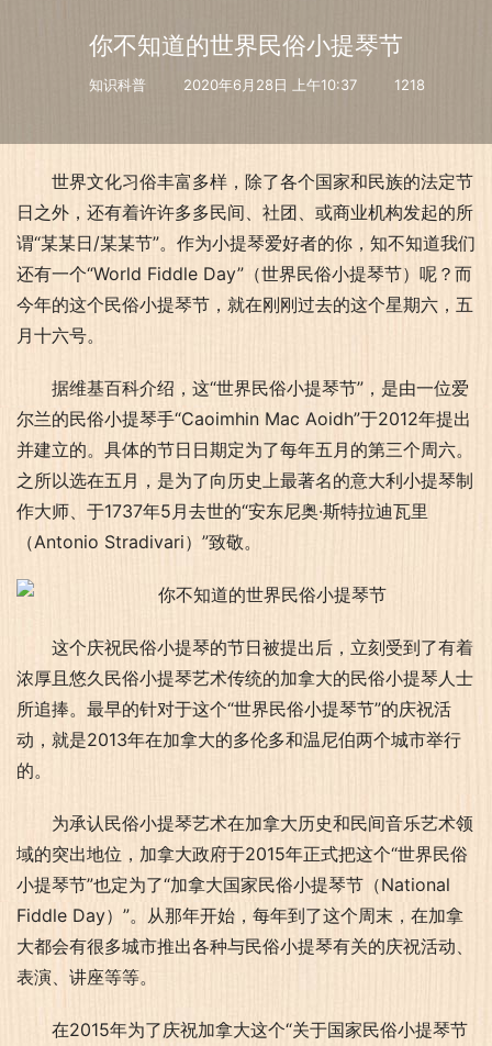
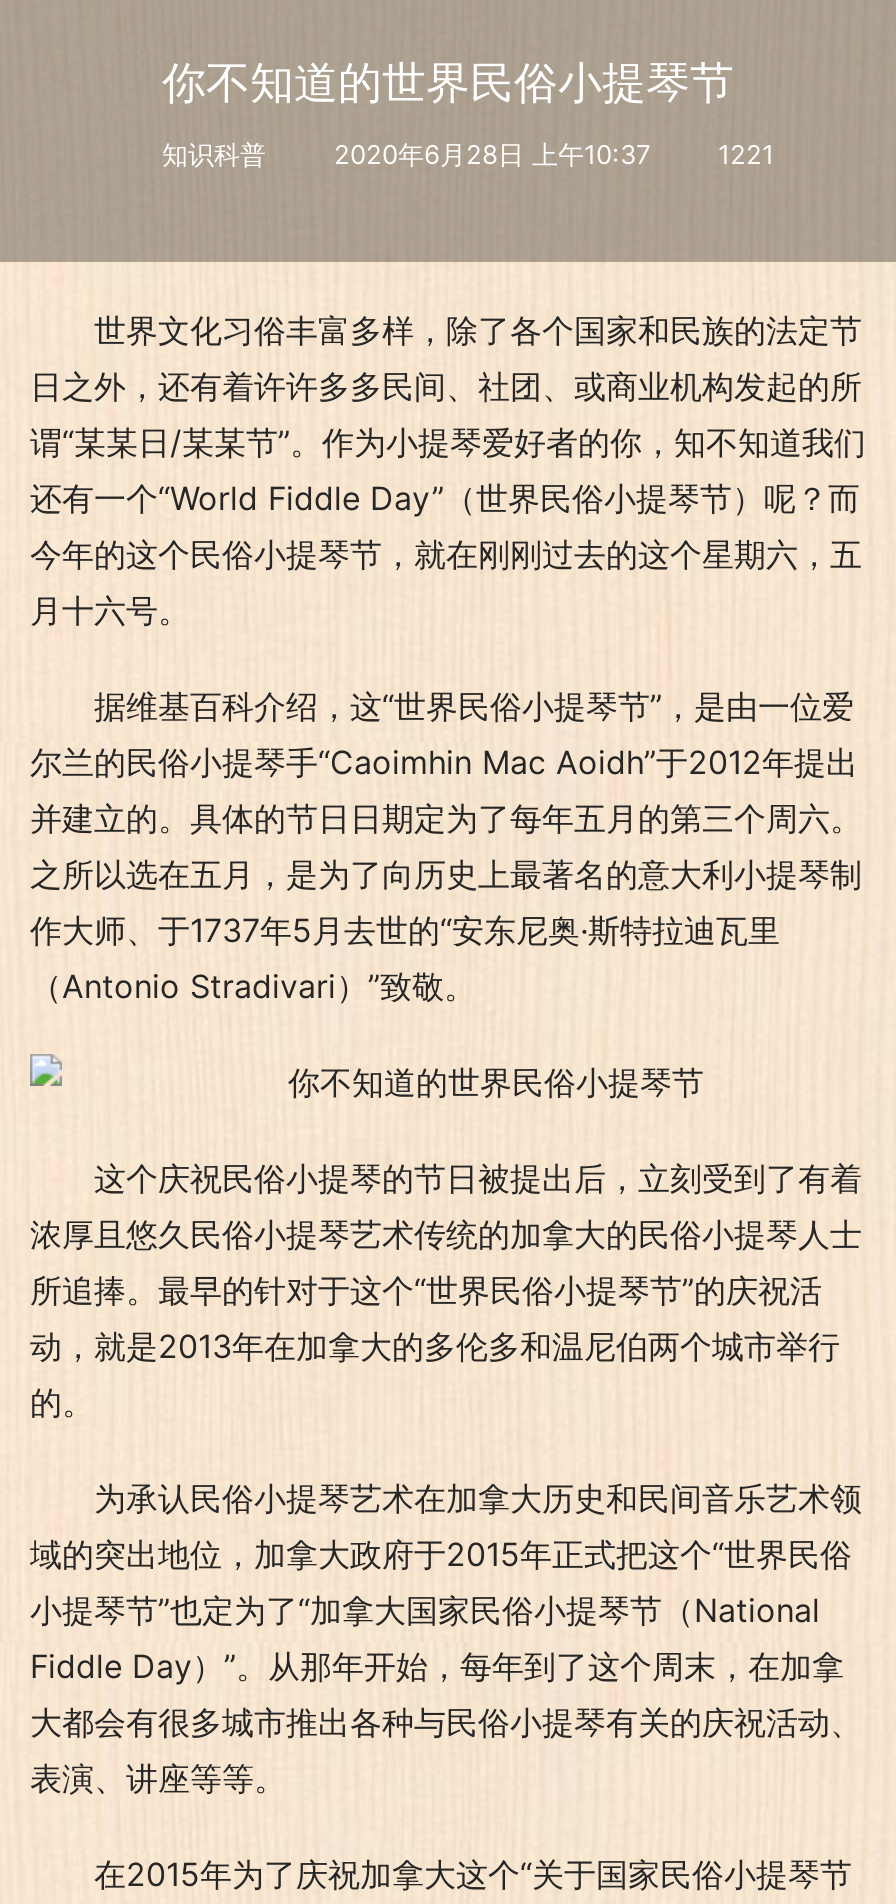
[89,76,425,93] 知识科普 2020年6月28日 上午10:37 1218 -> [162,138,774,170] 知识科普 2020年6月28日 上午10:37 1221

